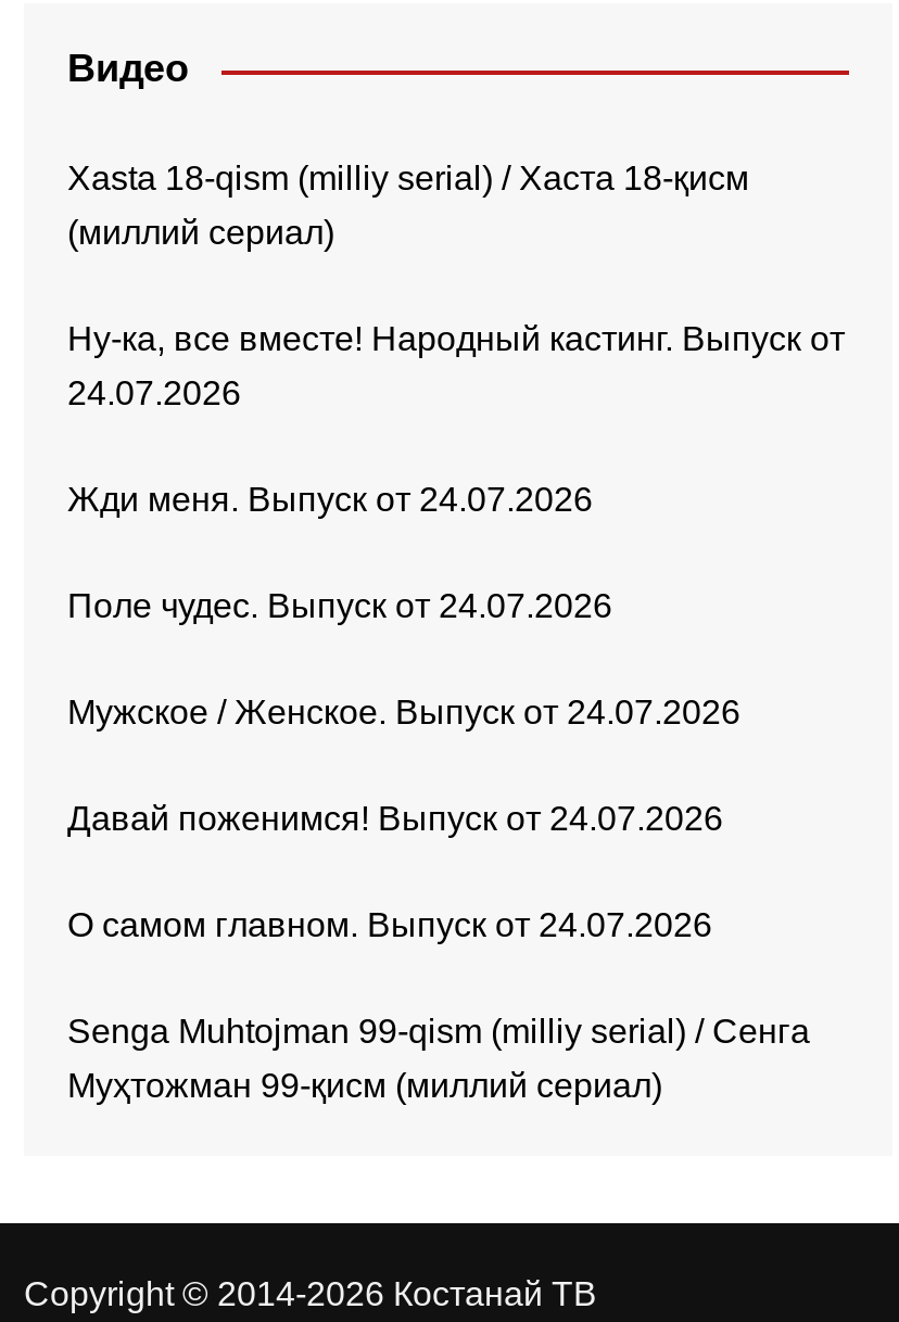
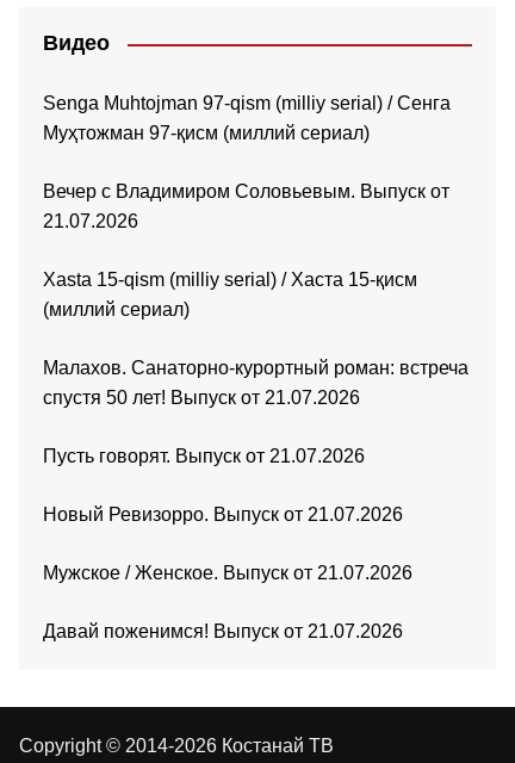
[67,160,749,197] Xasta 18-qism (milliy serial) / Хаста 18-қисм -> [43,93,451,290] Senga Muhtojman 97-qism (milliy serial) / Сенга | Муҳтожман 97-қисм (миллий сериал) | Вечер с Владимиром Соловьевым. Выпуск от | 21.07.2026 | Xasta 15-qism (milliy serial) / Хаста 15-қисм
moved [67,214,334,251] -> [43,299,190,320]: (миллий сериал)
[67,321,845,1104] Ну-ка, все вместе! Народный кастинг. Выпуск от | 24.07.2026 | Жди меня. Выпуск от 24.07.2026 | Поле чудес. Выпуск от 24.07.2026 | Мужское / Женское. Выпуск от 24.07.2026 | Давай поженимся! Выпуск от 24.07.2026 | О самом главном. Выпуск от 24.07.2026 | Senga Muhtojman 99-qism (milliy serial) / Сенга | Муҳтожман 99-қисм (миллий сериал) -> [43,358,469,642] Малахов. Санаторно-курортный роман: встреча | спустя 50 лет! Выпуск от 21.07.2026 | Пусть говорят. Выпуск от 21.07.2026 | Новый Ревизорро. Выпуск от 21.07.2026 | Мужское / Женское. Выпуск от 21.07.2026 | Давай поженимся! Выпуск от 21.07.2026

